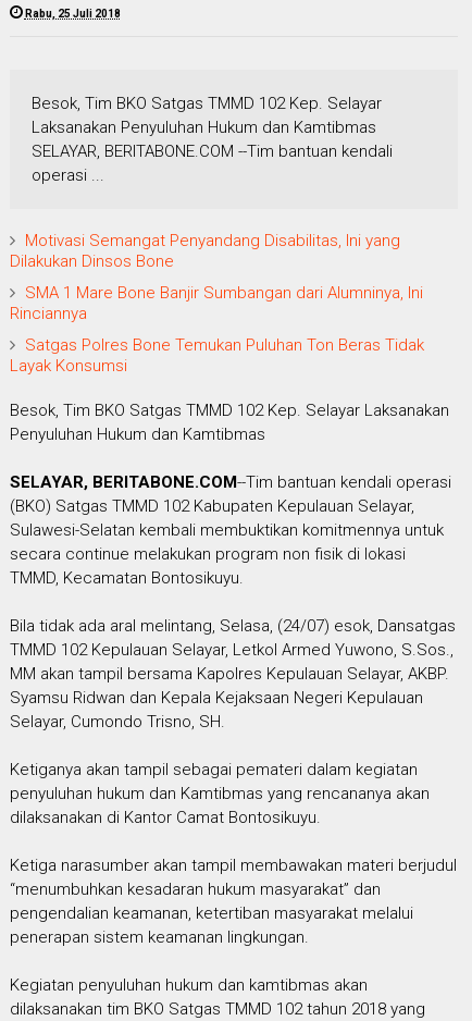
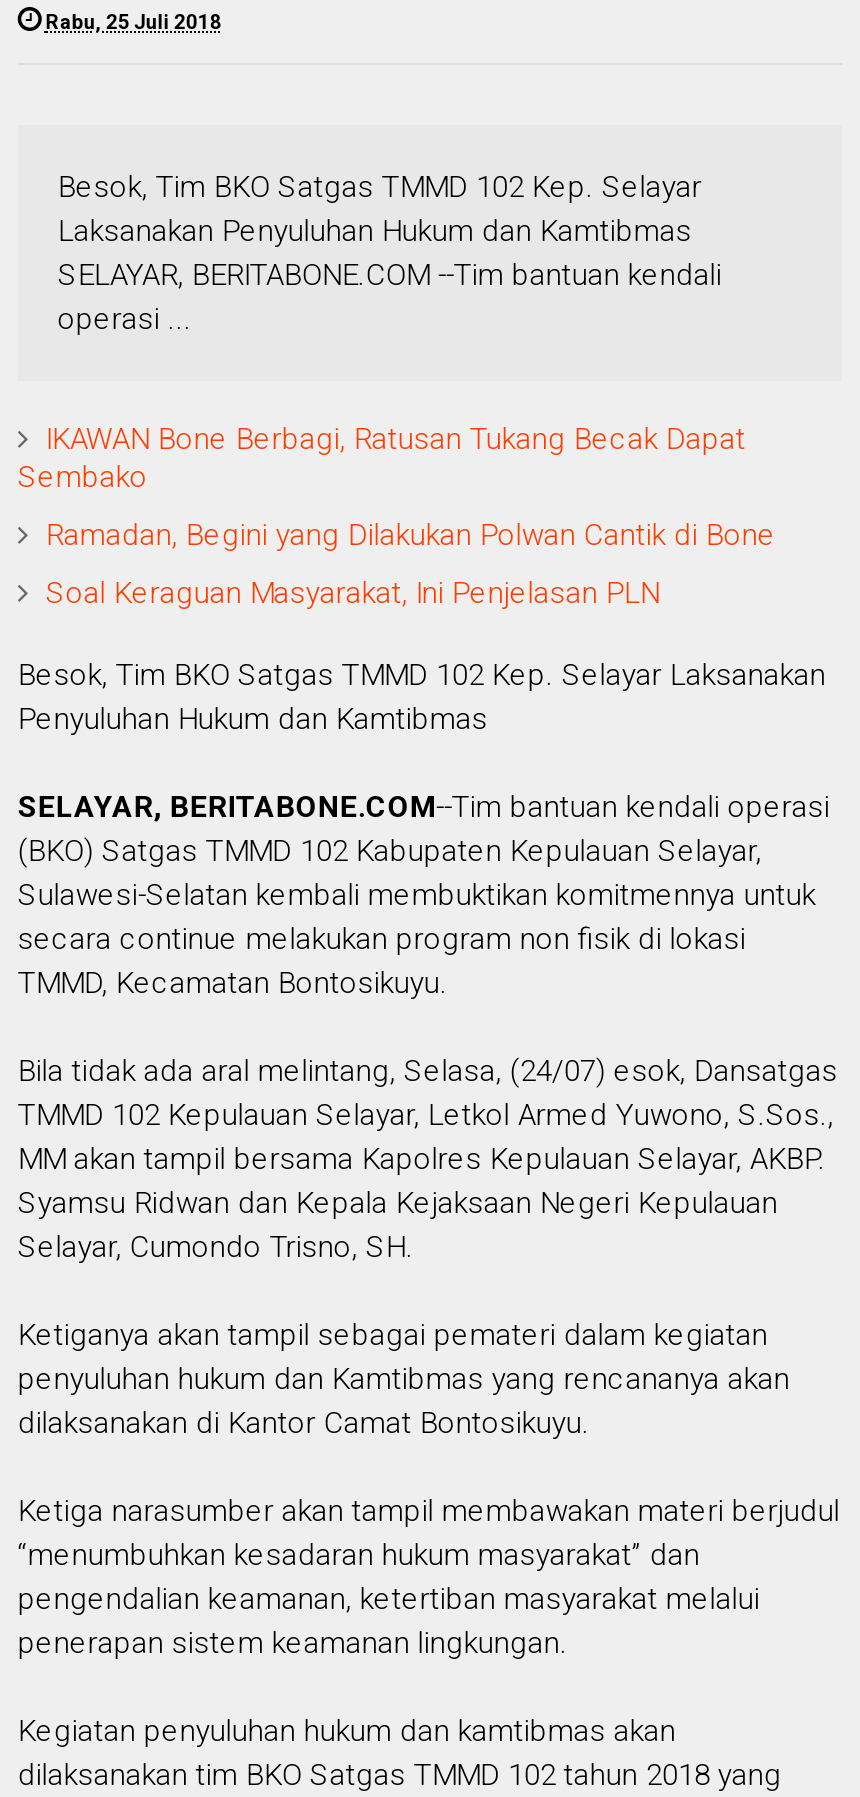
[10,231,400,271] Motivasi Semangat Penyandang Disabilitas, Ini yang | Dilakukan Dinsos Bone -> [18,421,746,495] IKAWAN Bone Berbagi, Ratusan Tukang Becak Dapat | Sembako
[10,283,423,323] SMA 1 Mare Bone Banjir Sumbangan dari Alumninya, Ini | Rinciannya -> [46,517,776,553] Ramadan, Begini yang Dilakukan Polwan Cantik di Bone
[10,335,424,376] Satgas Polres Bone Temukan Puluhan Ton Beras Tidak | Layak Konsumsi -> [46,575,660,611] Soal Keraguan Masyarakat, Ini Penjelasan PLN

